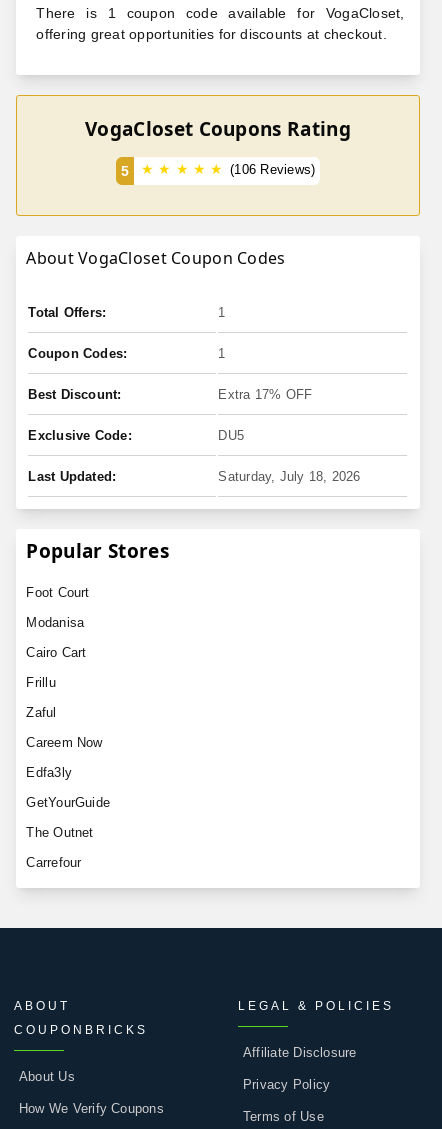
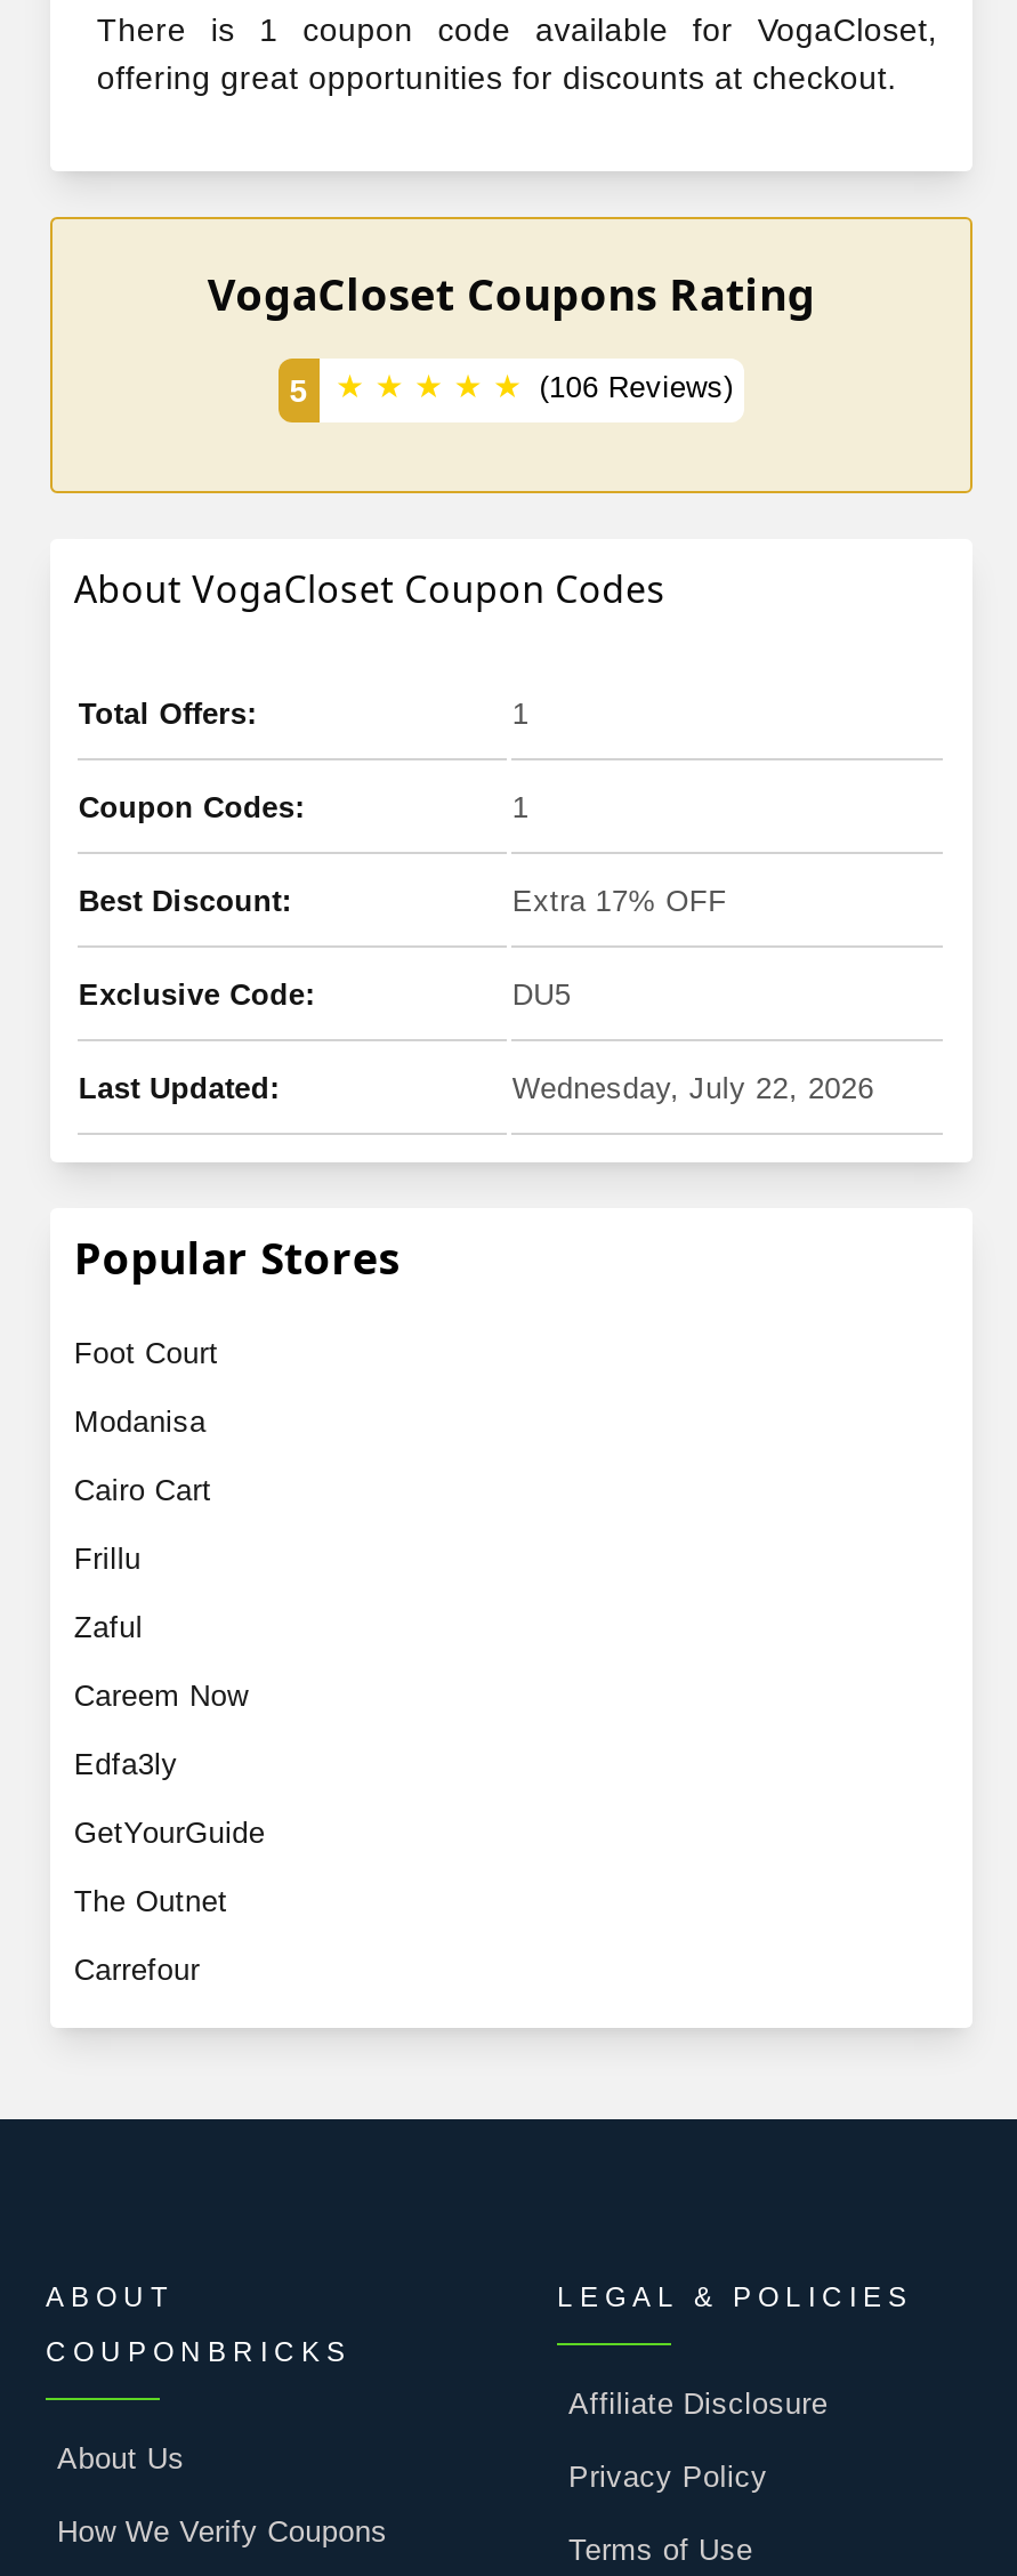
[218,468,361,483] Saturday, July 18, 2026 -> [512,1070,874,1104] Wednesday, July 22, 2026

